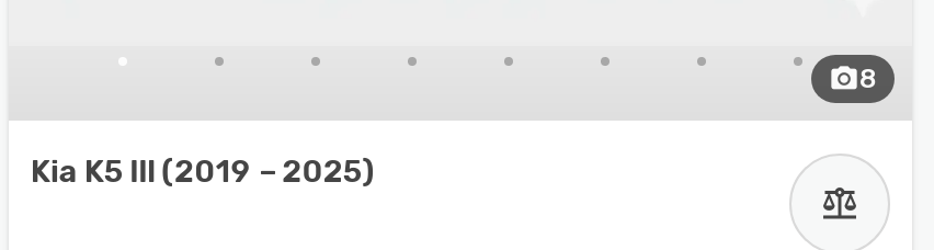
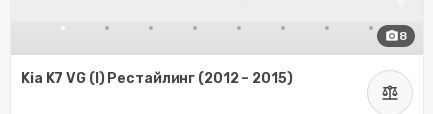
[31,154,375,191] Kia K5 III (2019 – 2025) -> [21,70,293,87] Kia K7 VG (I) Рестайлинг (2012 – 2015)

